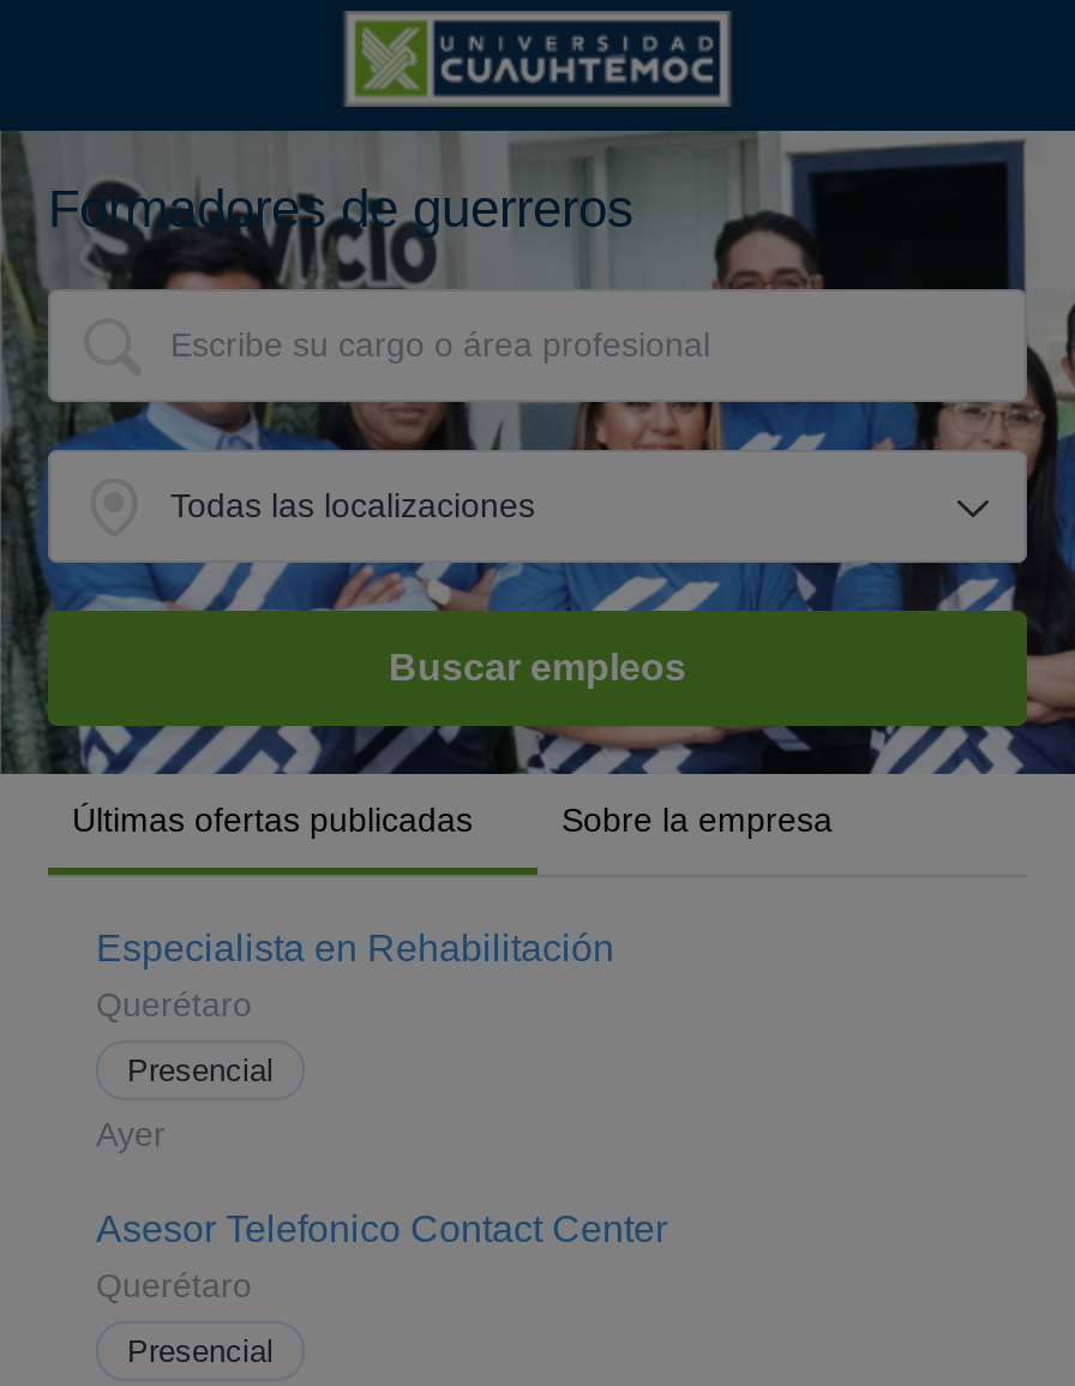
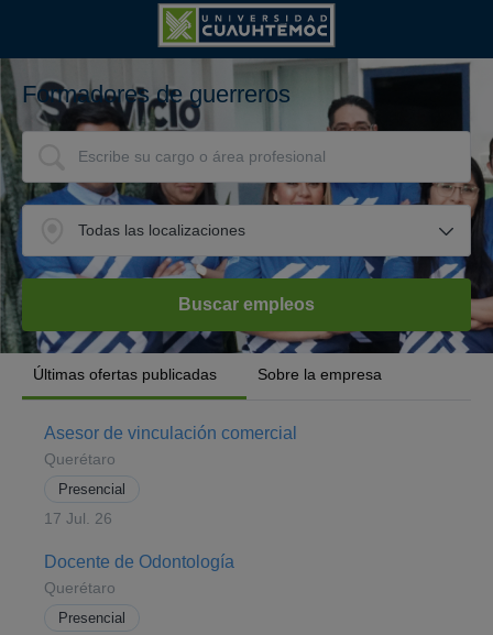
[96,928,614,968] Especialista en Rehabilitación -> [44,424,297,442] Asesor de vinculación comercial
[96,1115,166,1153] Ayer -> [44,510,112,527] 17 Jul. 26
[96,1208,667,1249] Asesor Telefonico Contact Center -> [44,552,234,571] Docente de Odontología

